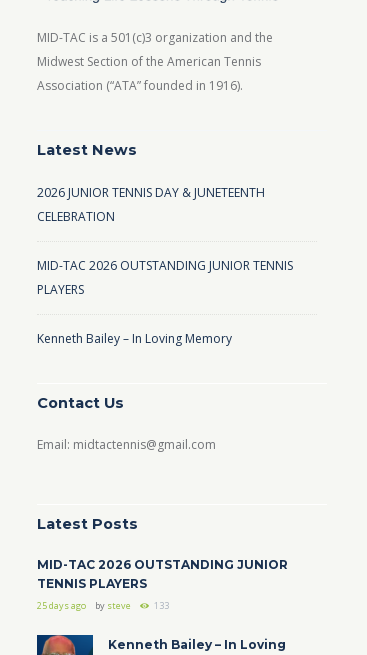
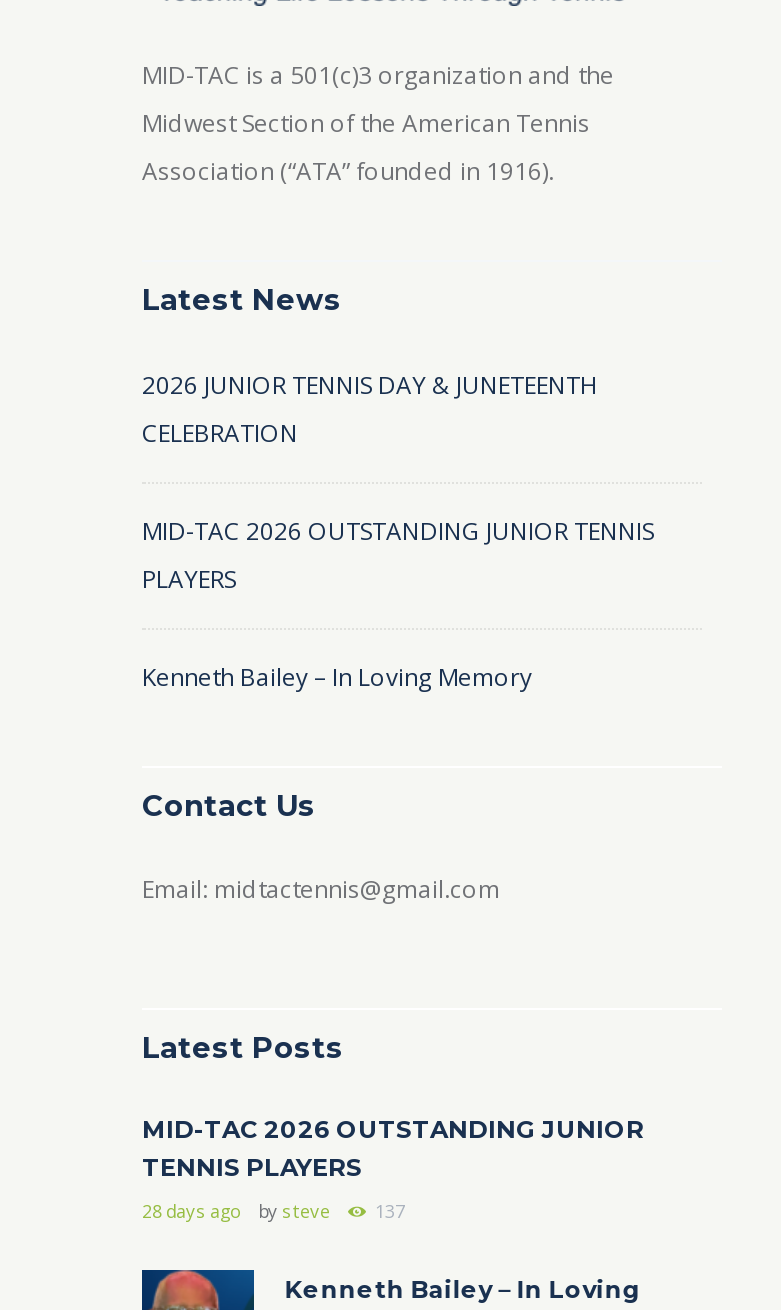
[37,599,86,612] 25 days ago -> [142,1199,240,1225] 28 days ago
[153,599,168,612] 133 -> [375,1199,405,1225] 137

